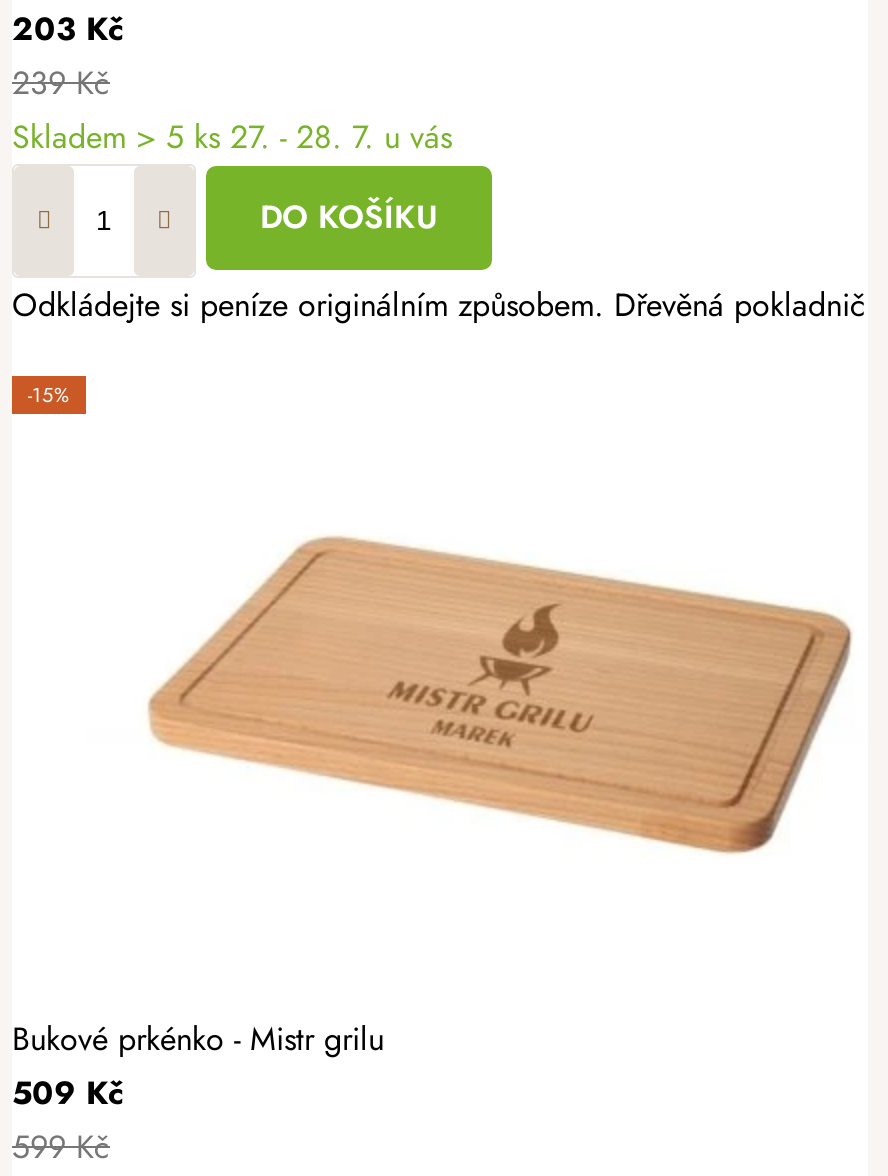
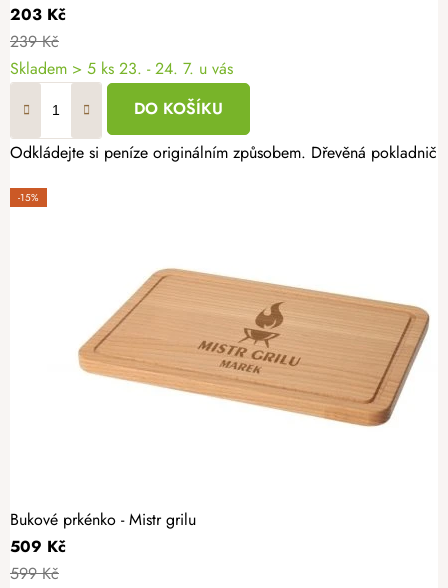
[12,114,452,160] Skladem > 5 ks 27. - 28. 7. u vás -> [10,57,233,80] Skladem > 5 ks 23. - 24. 7. u vás

